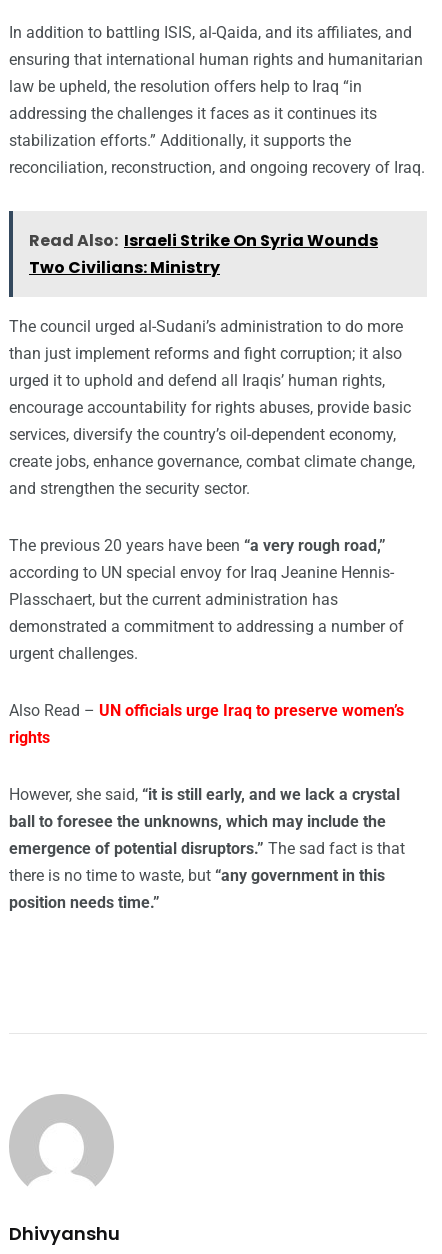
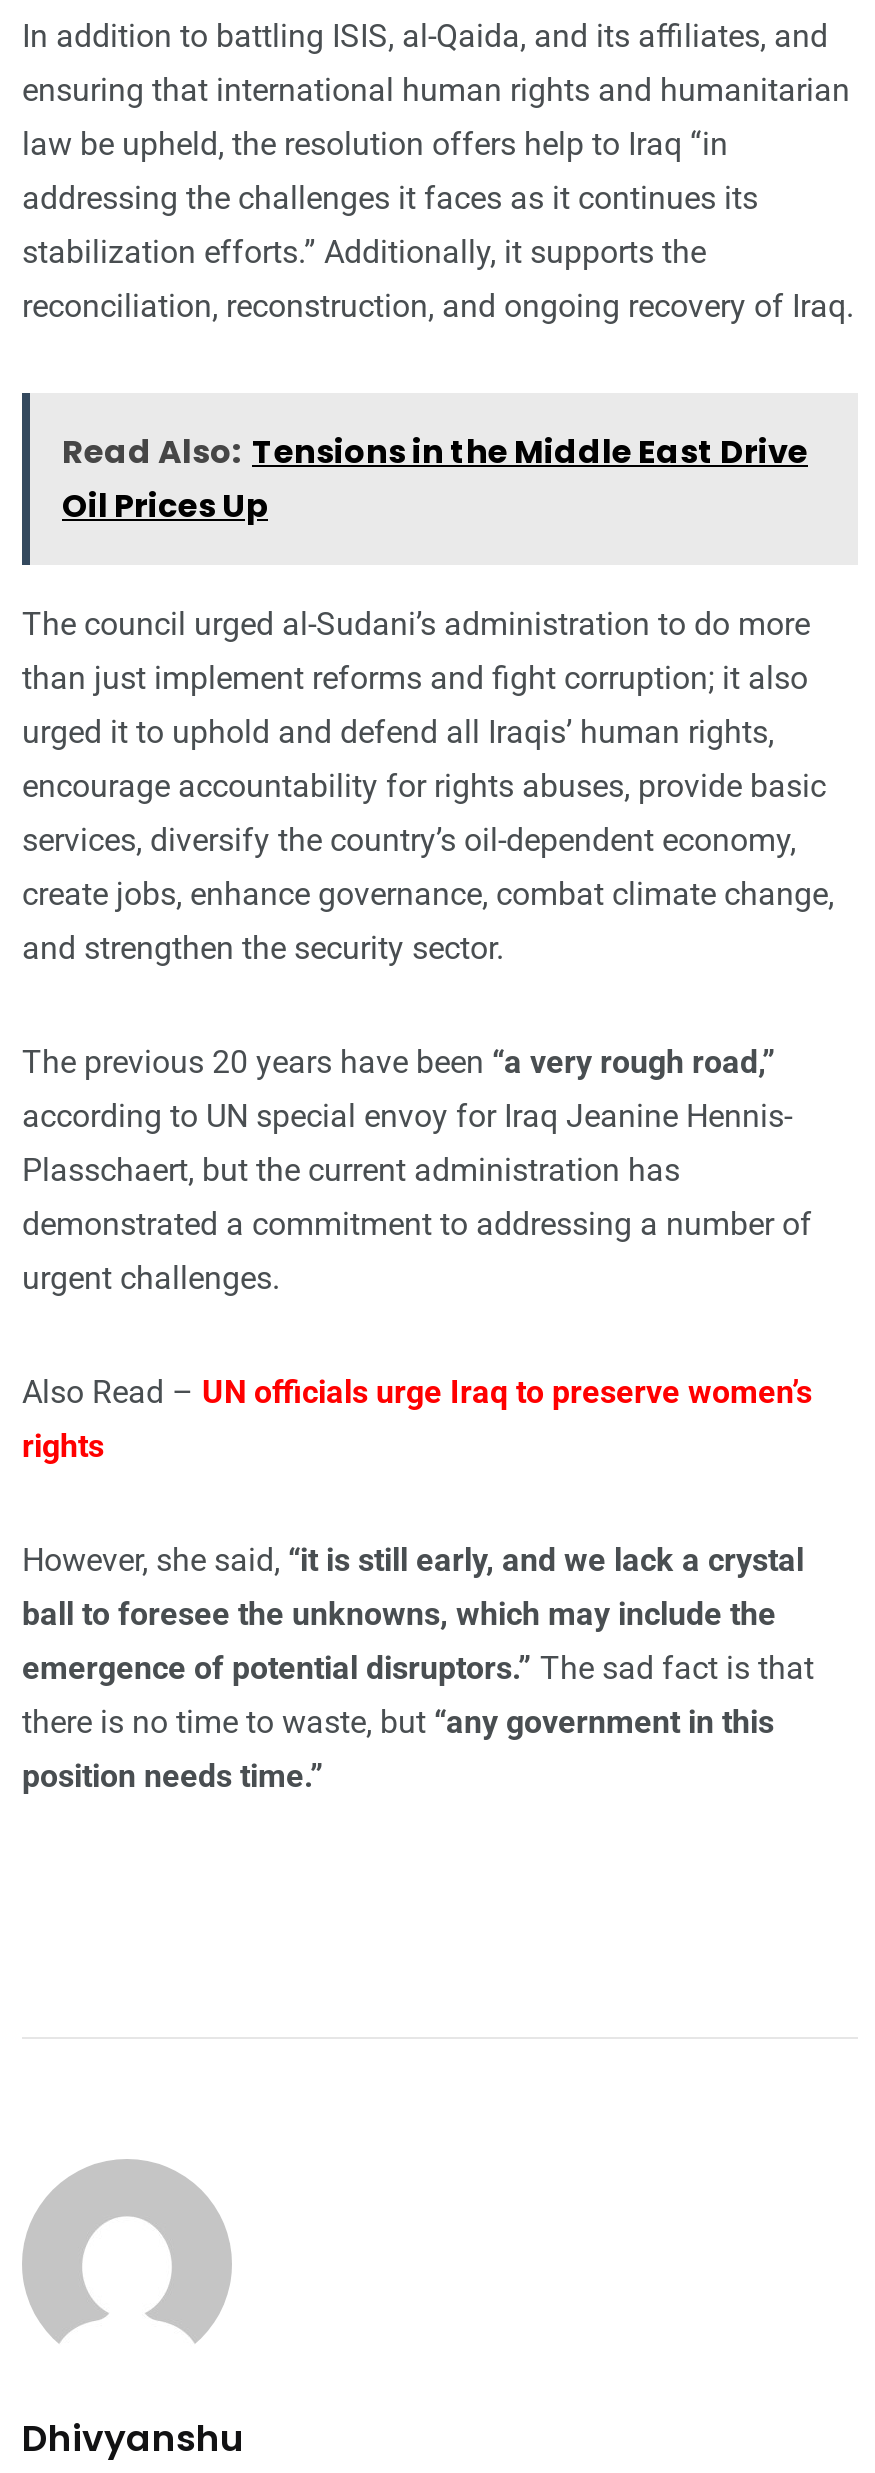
[29,229,378,279] Read Also: Israeli Strike On Syria Wounds | Two Civilians: Ministry -> [62,429,808,529] Read Also: Tensions in the Middle East Drive | Oil Prices Up

